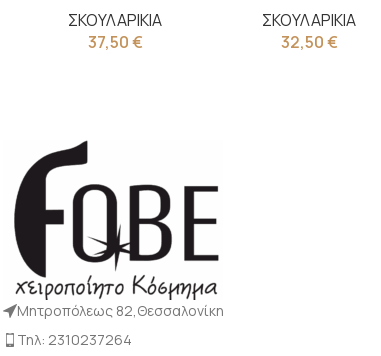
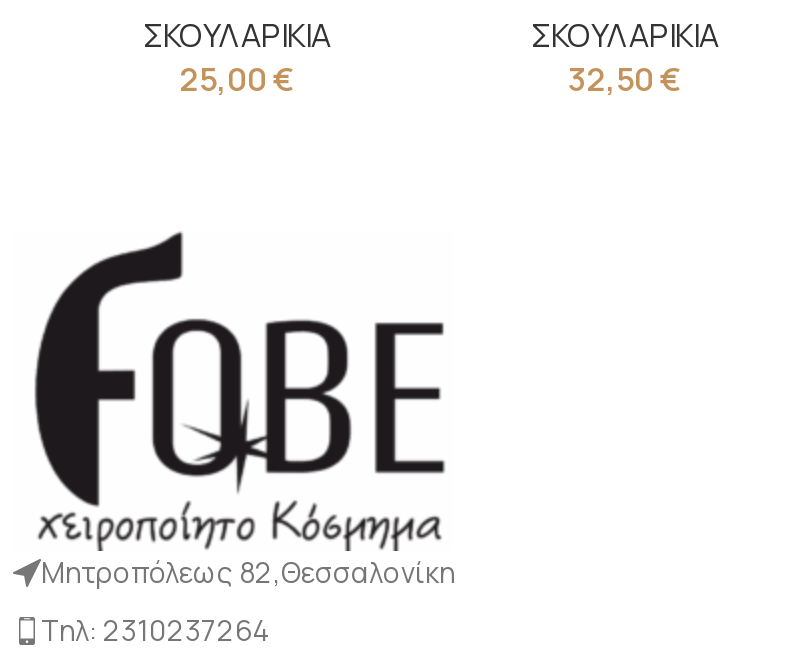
[87,31,142,53] 37,50 € -> [179,57,295,101] 25,00 €

